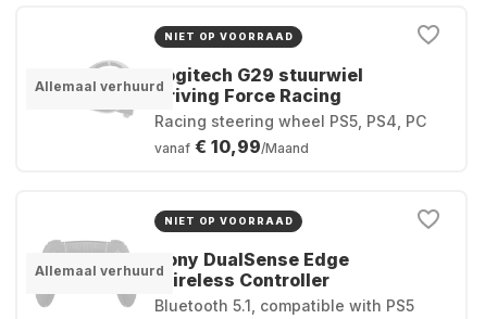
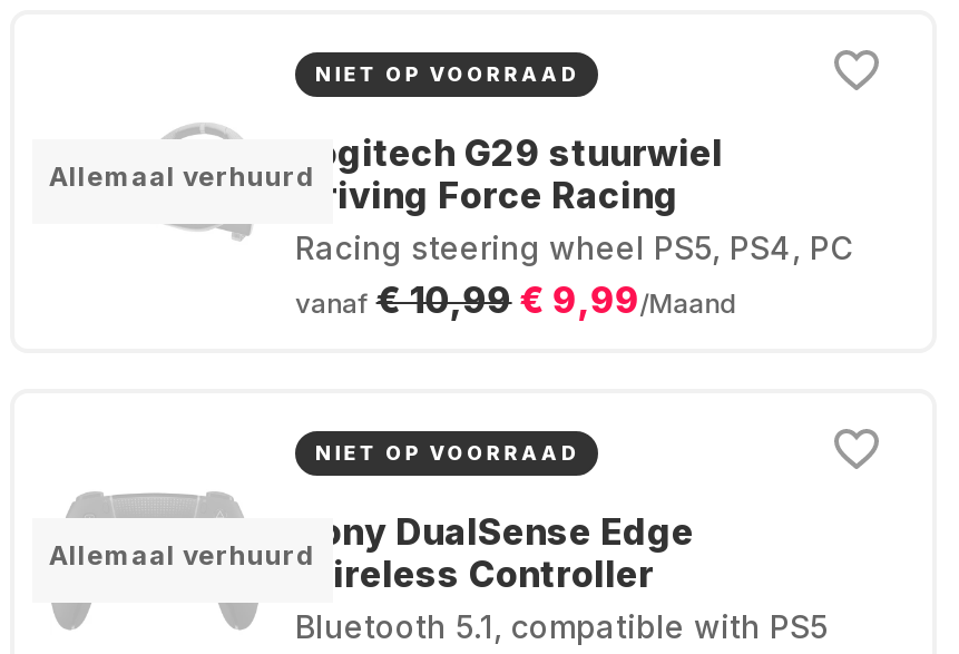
[154,136,309,157] vanaf € 10,99/Maand -> [295,277,738,322] vanaf € 10,99 € 9,99/Maand

